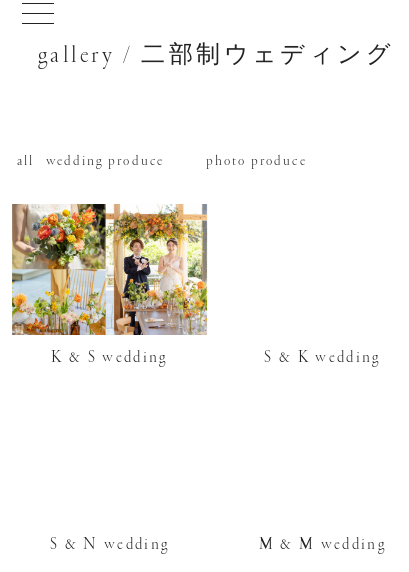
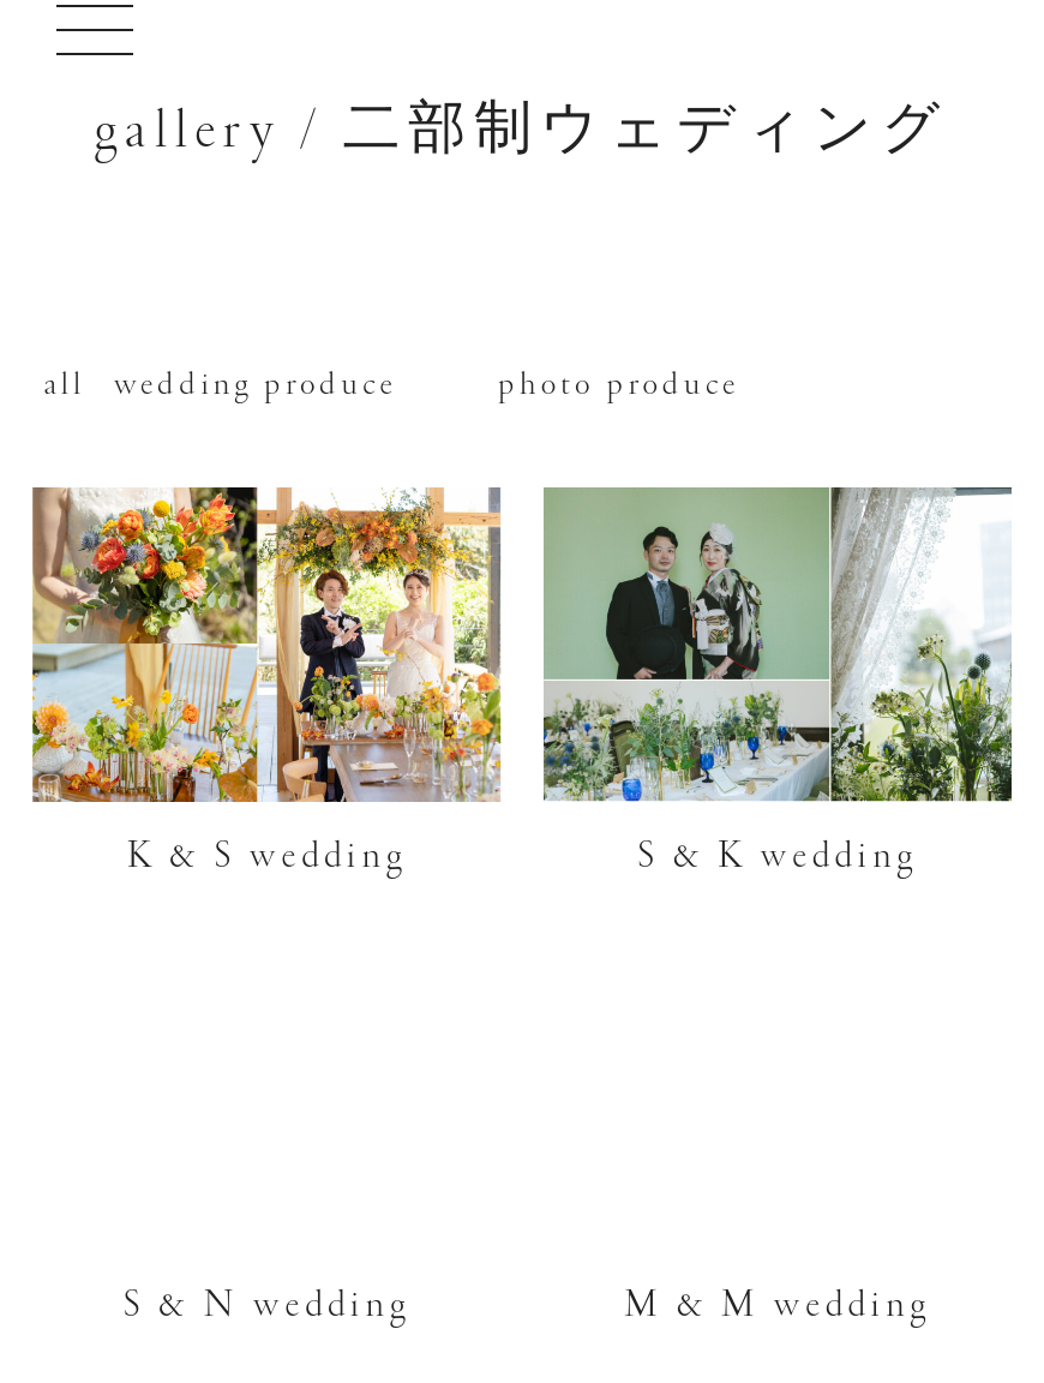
none -> [541,485,1014,804] [image]

